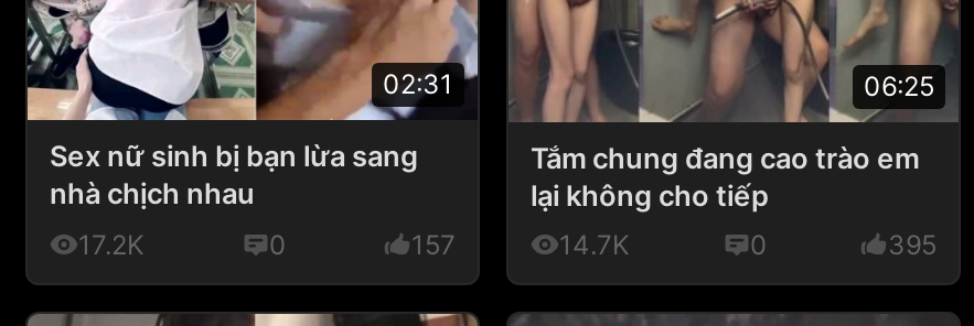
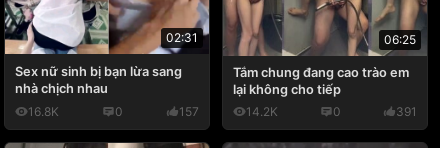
[78,228,145,261] 17.2K -> [28,104,59,119] 16.8K
[559,228,630,261] 14.7K -> [246,104,278,119] 14.2K
[888,228,936,261] 395 -> [396,104,417,119] 391

